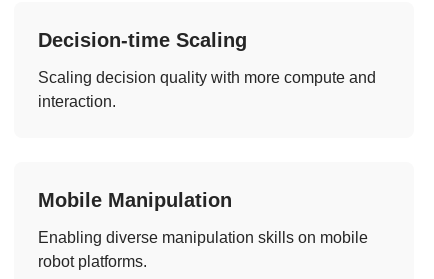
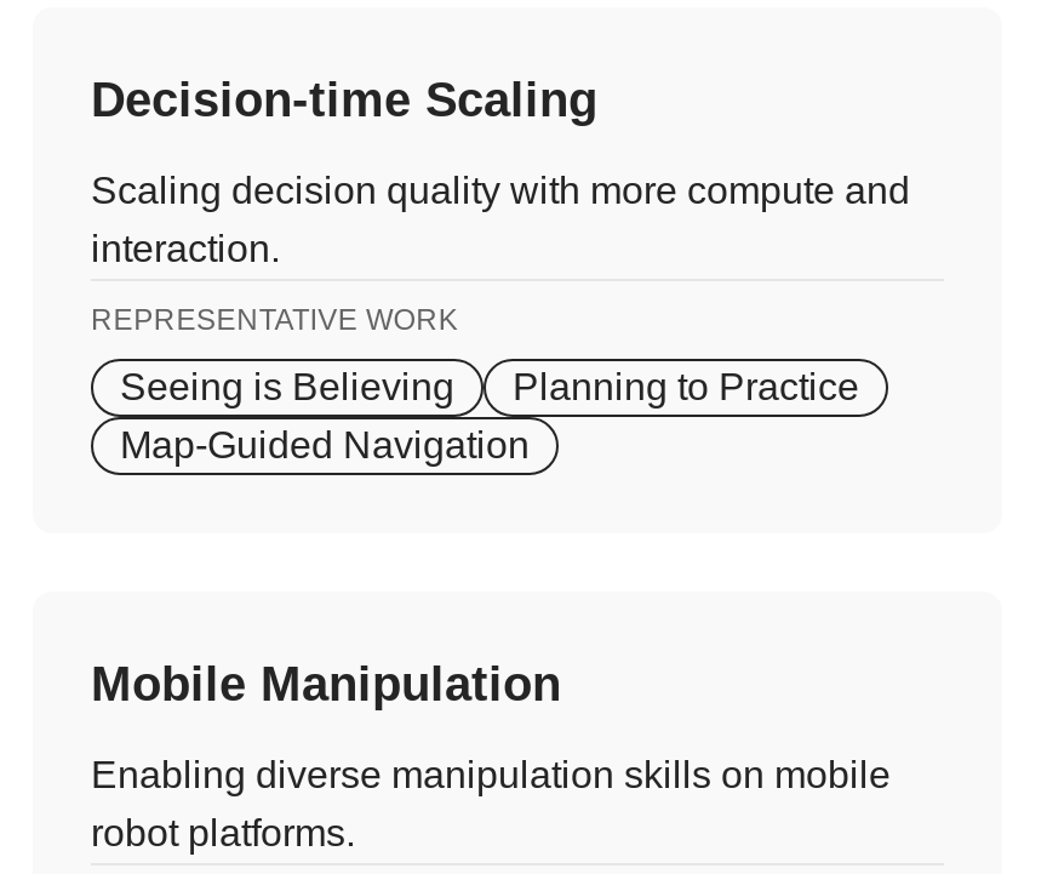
none -> [91,303,859,465] REPRESENTATIVE WORK | Seeing is Believing | Planning to Practice | Map-Guided Navigation

